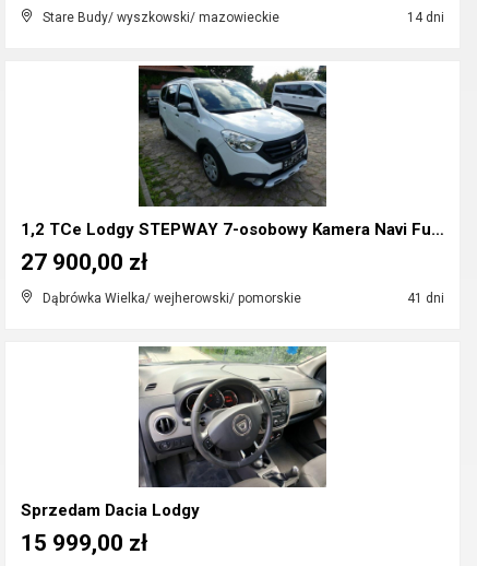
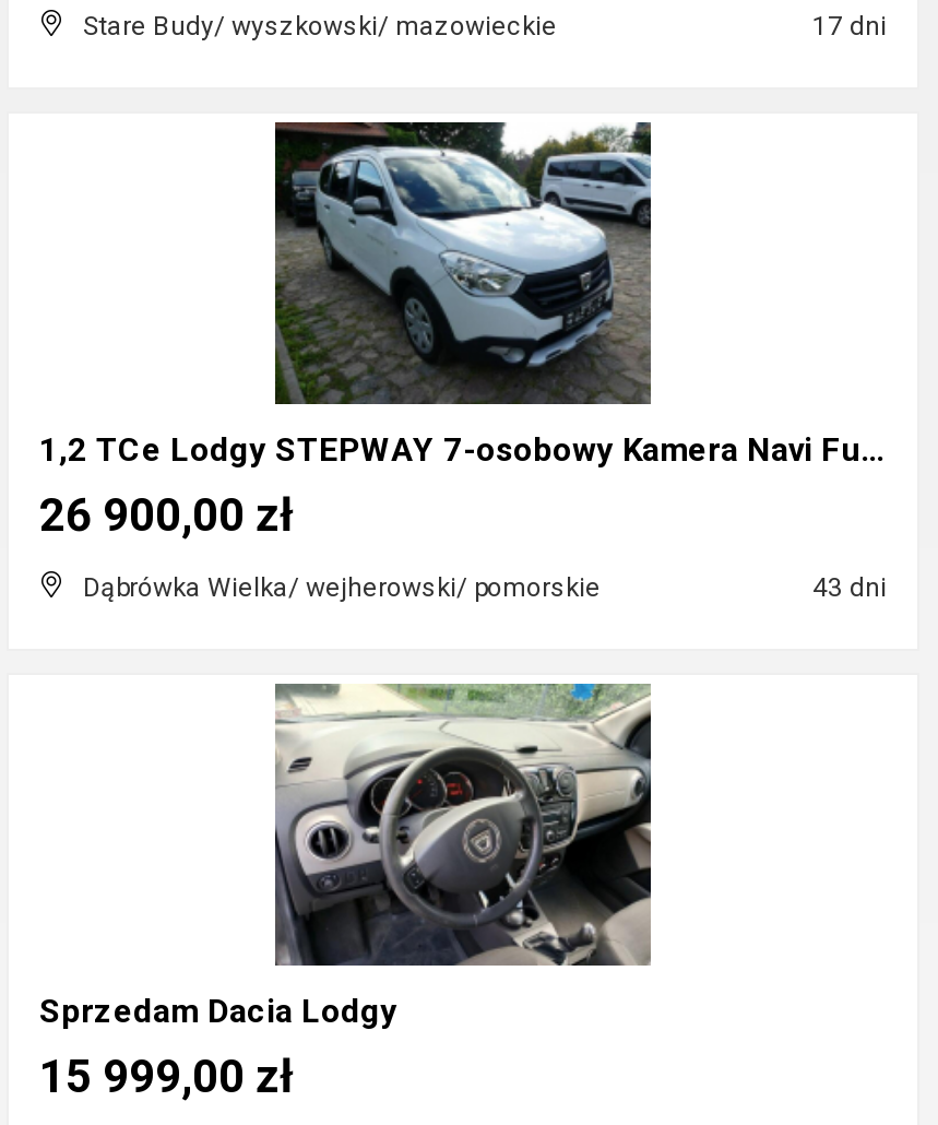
[404,10,444,25] 14 dni -> [806,11,887,42] 17 dni
[21,249,147,275] 27 900,00 zł -> [39,489,293,542] 26 900,00 zł
[404,291,444,306] 41 dni -> [806,572,887,603] 43 dni

